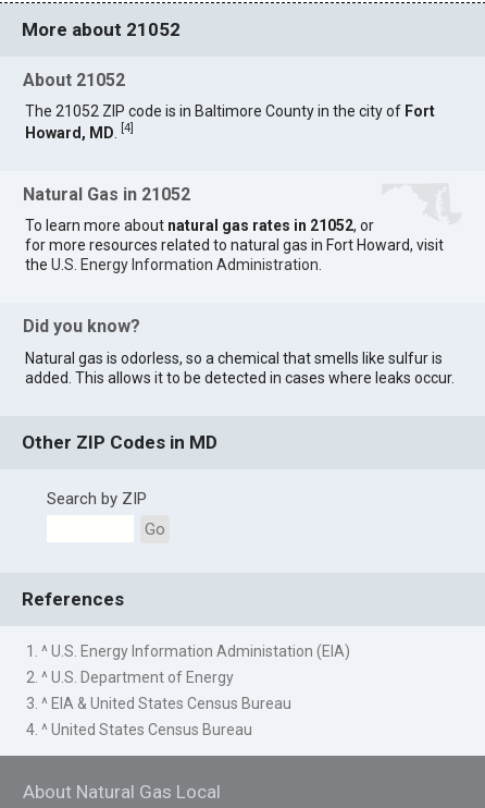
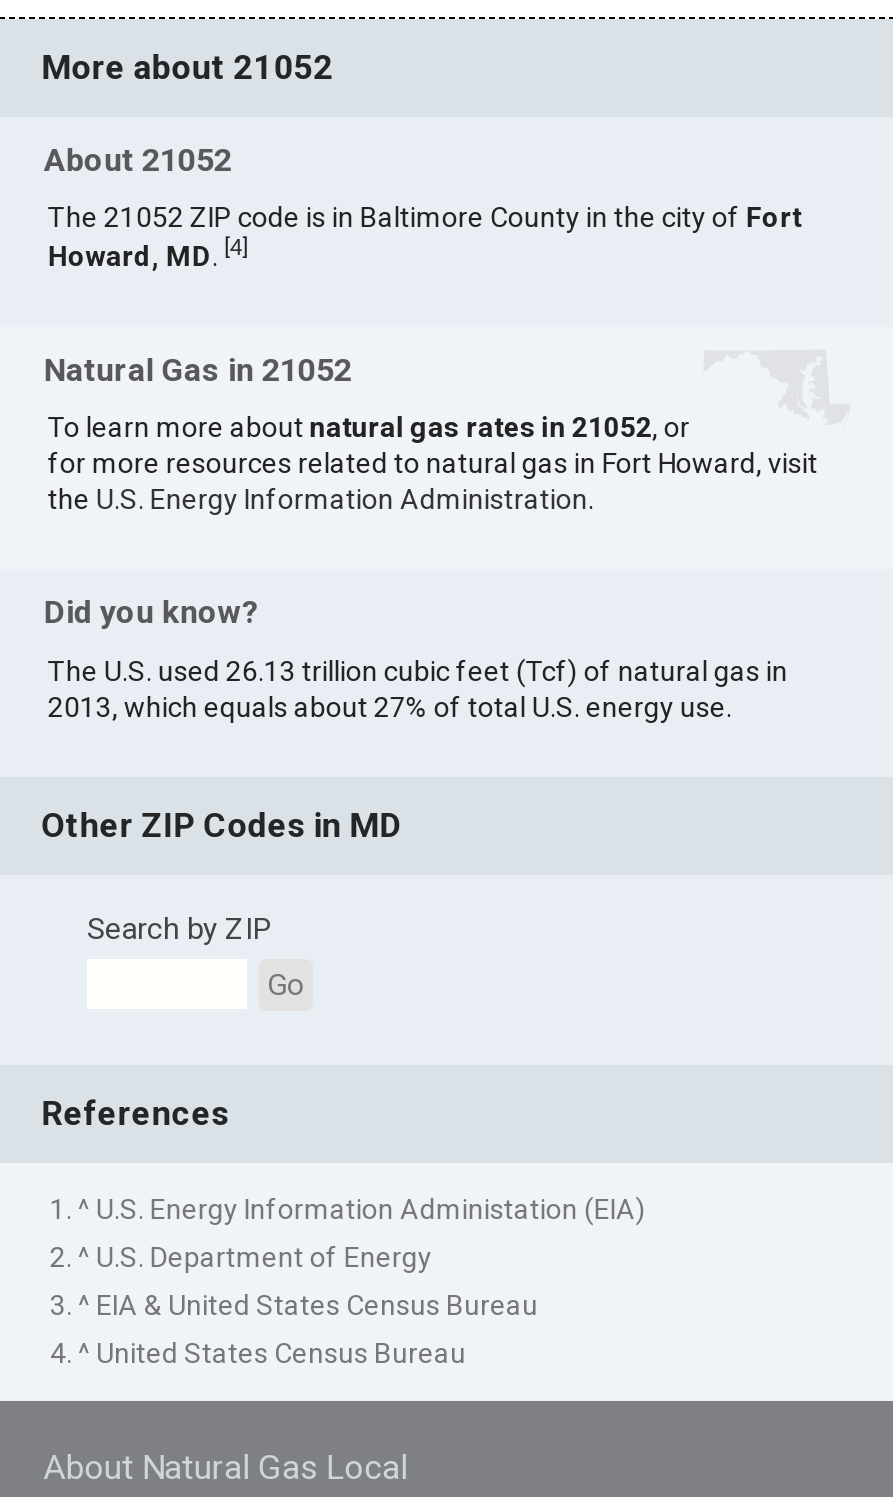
[25,349,455,386] Natural gas is odorless, so a chemical that smells like sulfur is | added. This allows it to be detected in cases where leaks occur. -> [48,654,788,722] The U.S. used 26.13 trillion cubic feet (Tcf) of natural gas in | 2013, which equals about 27% of total U.S. energy use.

